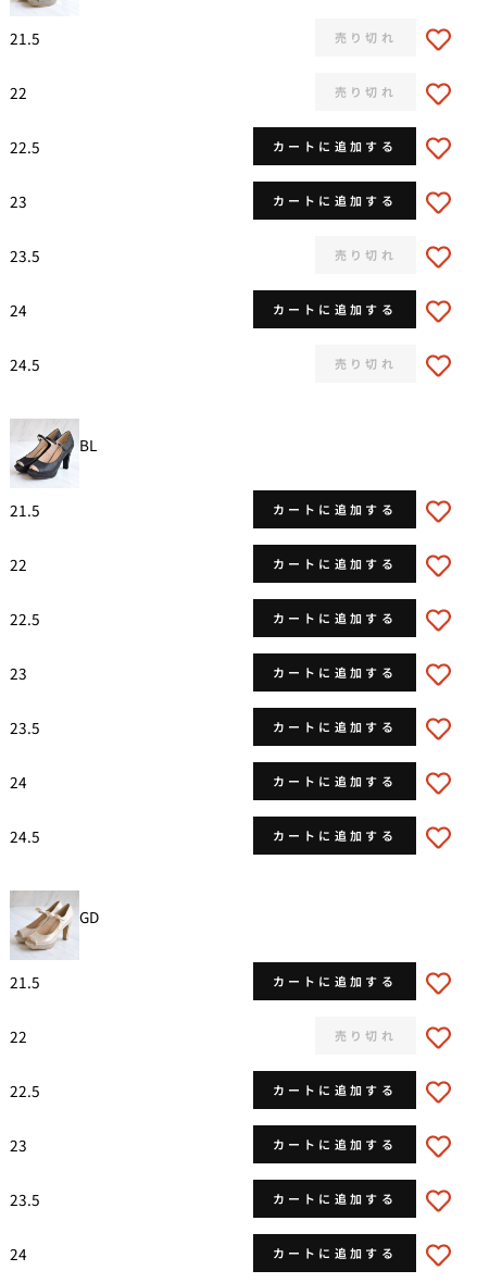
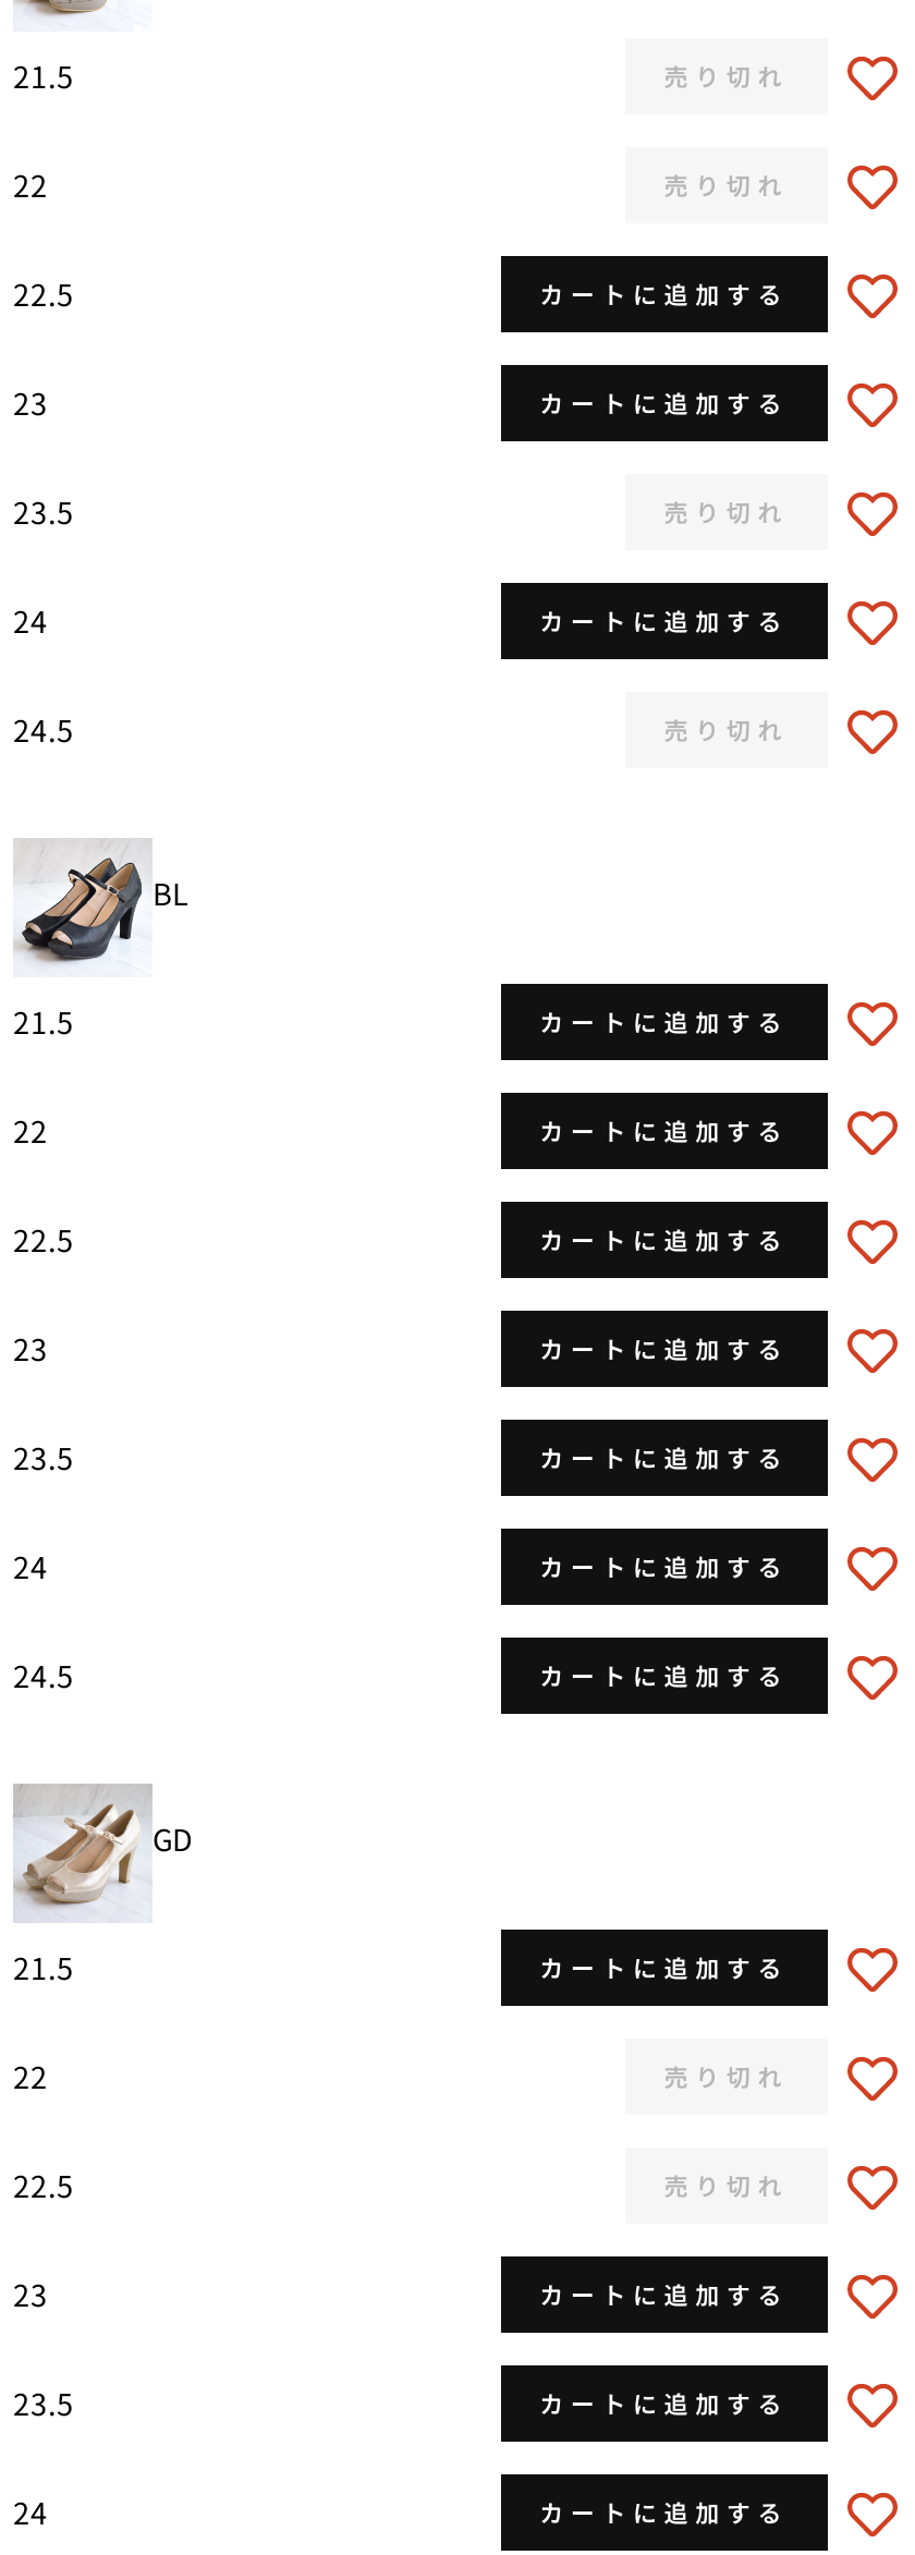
[272,1081,397,1099] カートに追加する -> [664,2167,789,2202] 売り切れ

